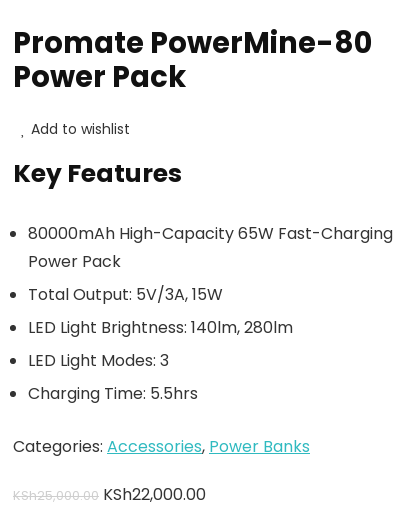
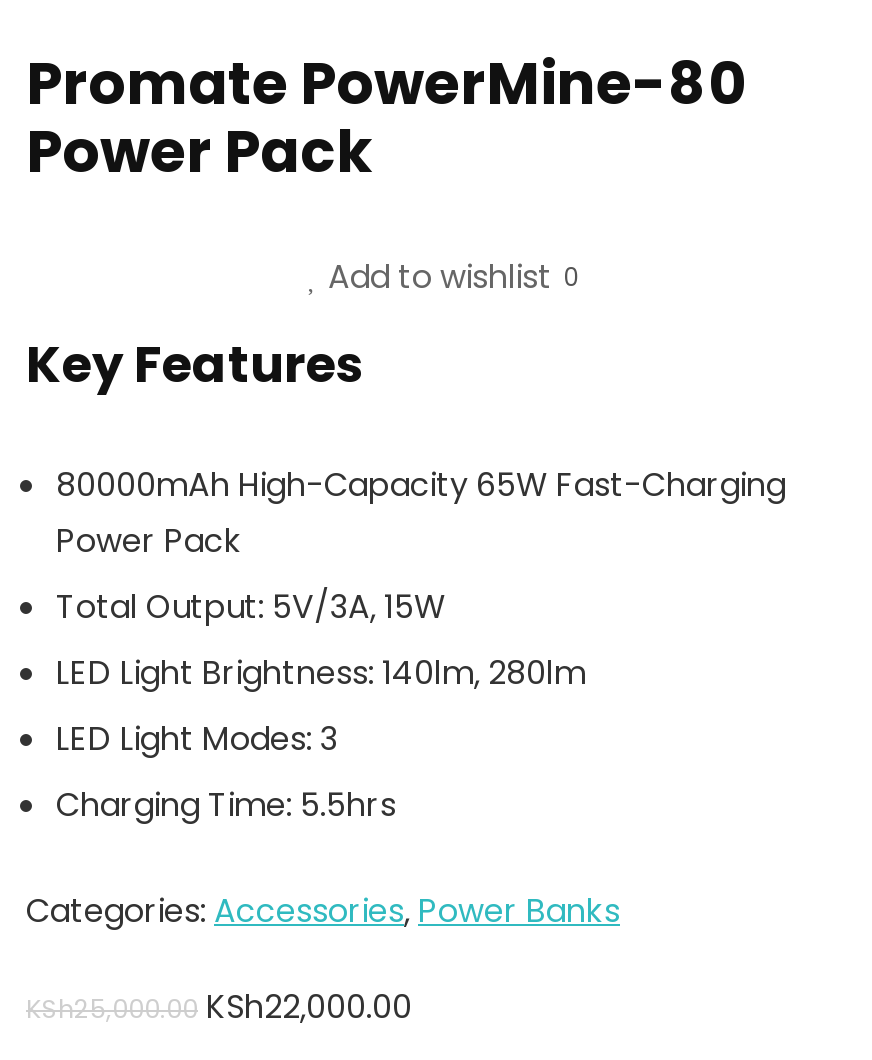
[31,119,130,139] Add to wishlist -> [328,254,580,300] Add to wishlist 0

